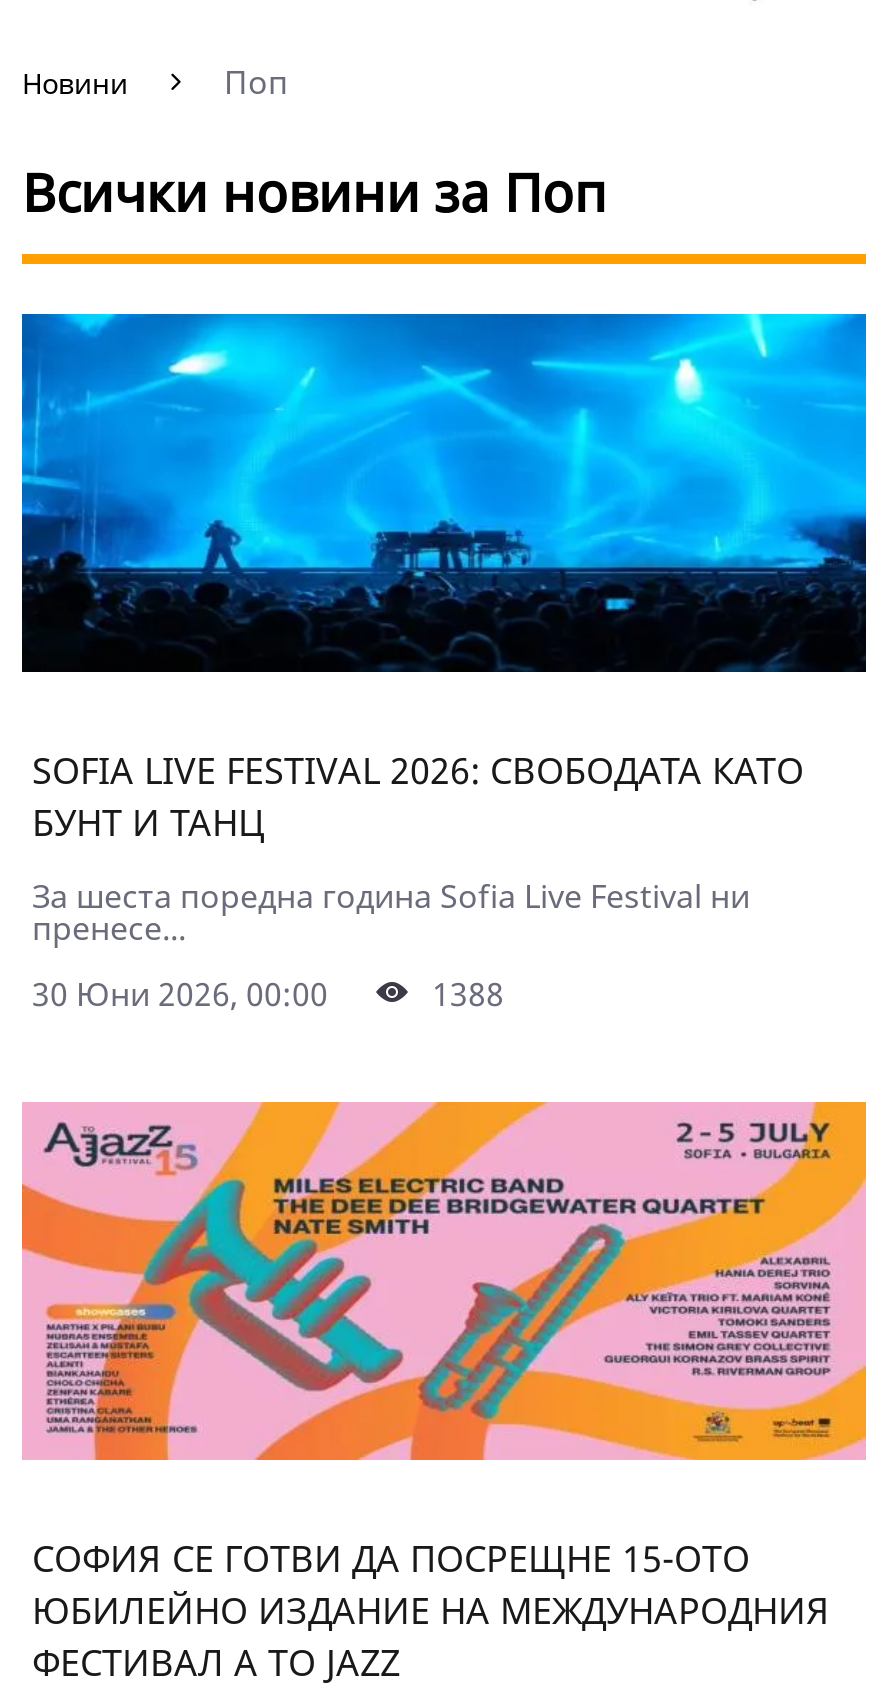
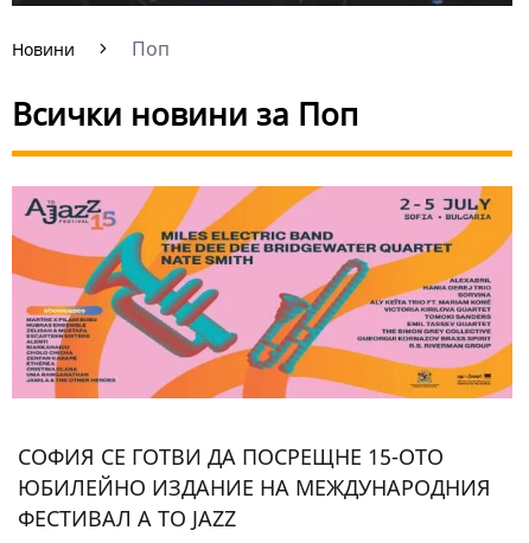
[20,312,868,1016] [image] | SOFIA LIVE FESTIVAL 2026: СВОБОДАТА КАТО | БУНТ И ТАНЦ | За шеста поредна година Sofia Live Festival ни | пренесе... | 30 Юни 2026, 00:00 | 1388 -> none

